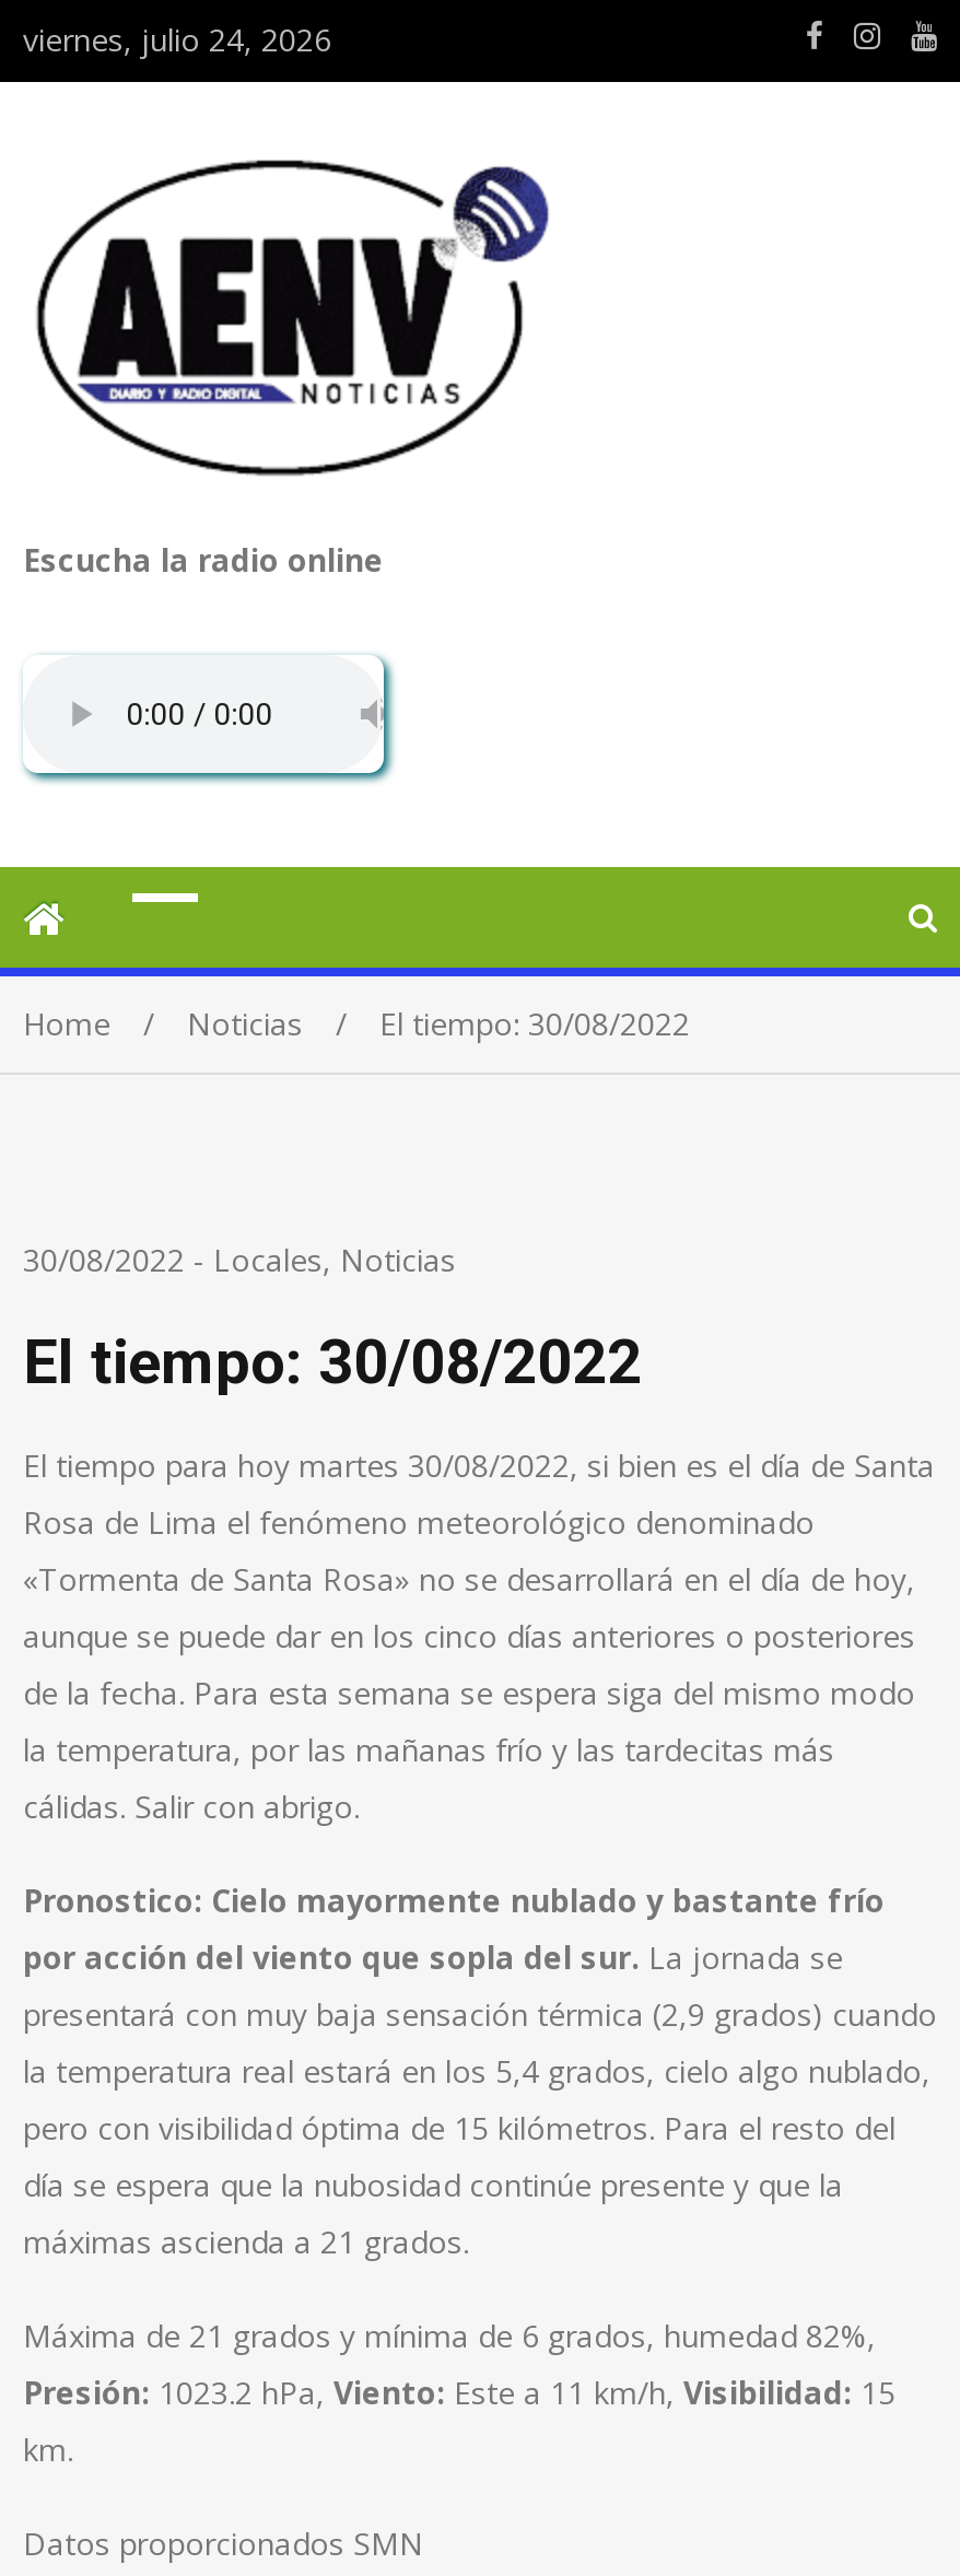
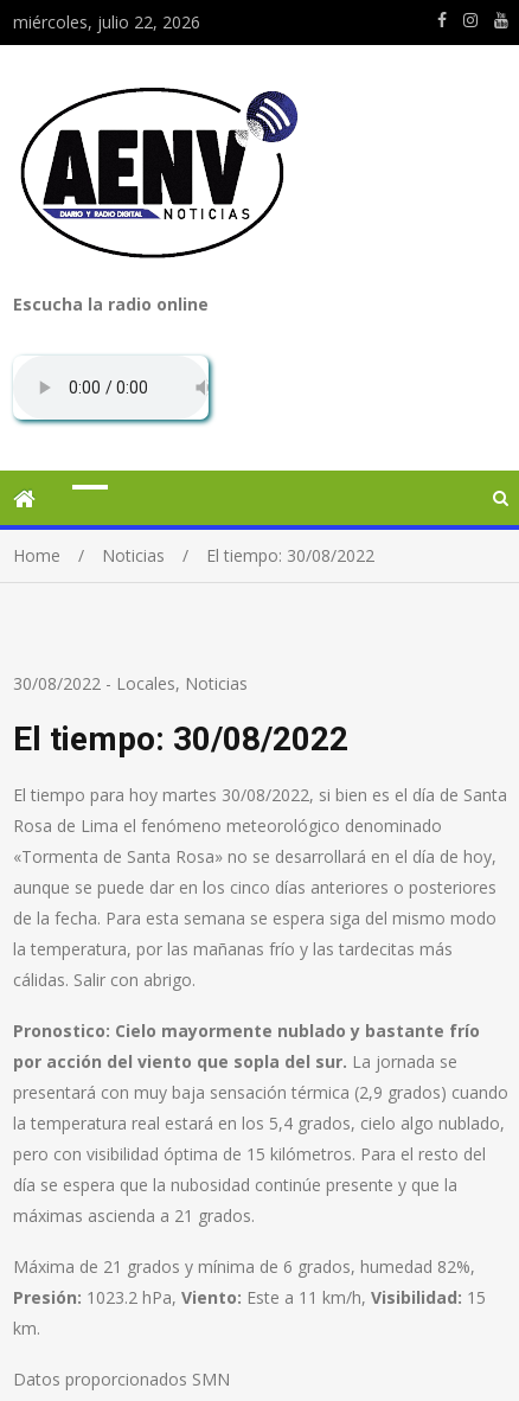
[23,19,331,60] viernes, julio 24, 2026 -> [13,11,200,33] miércoles, julio 22, 2026

